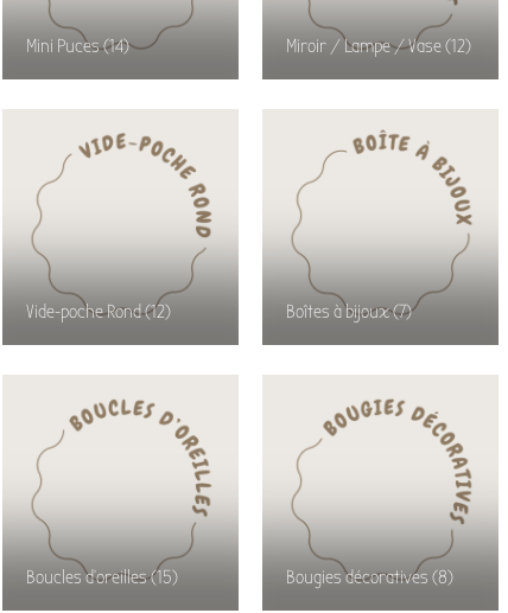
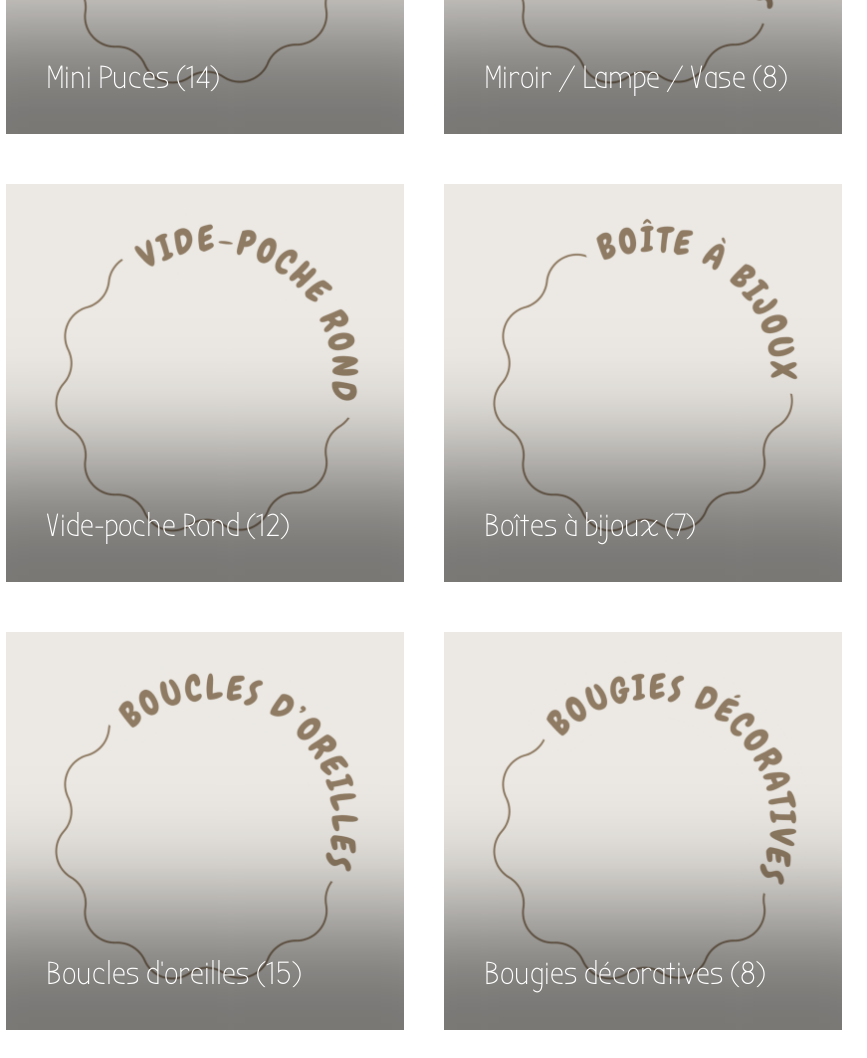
[286,35,471,57] Miroir / Lampe / Vase (12) -> [484,60,788,96] Miroir / Lampe / Vase (8)

